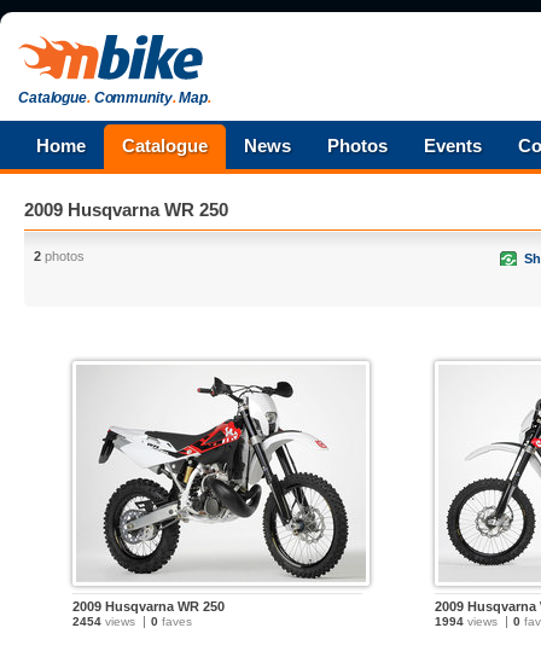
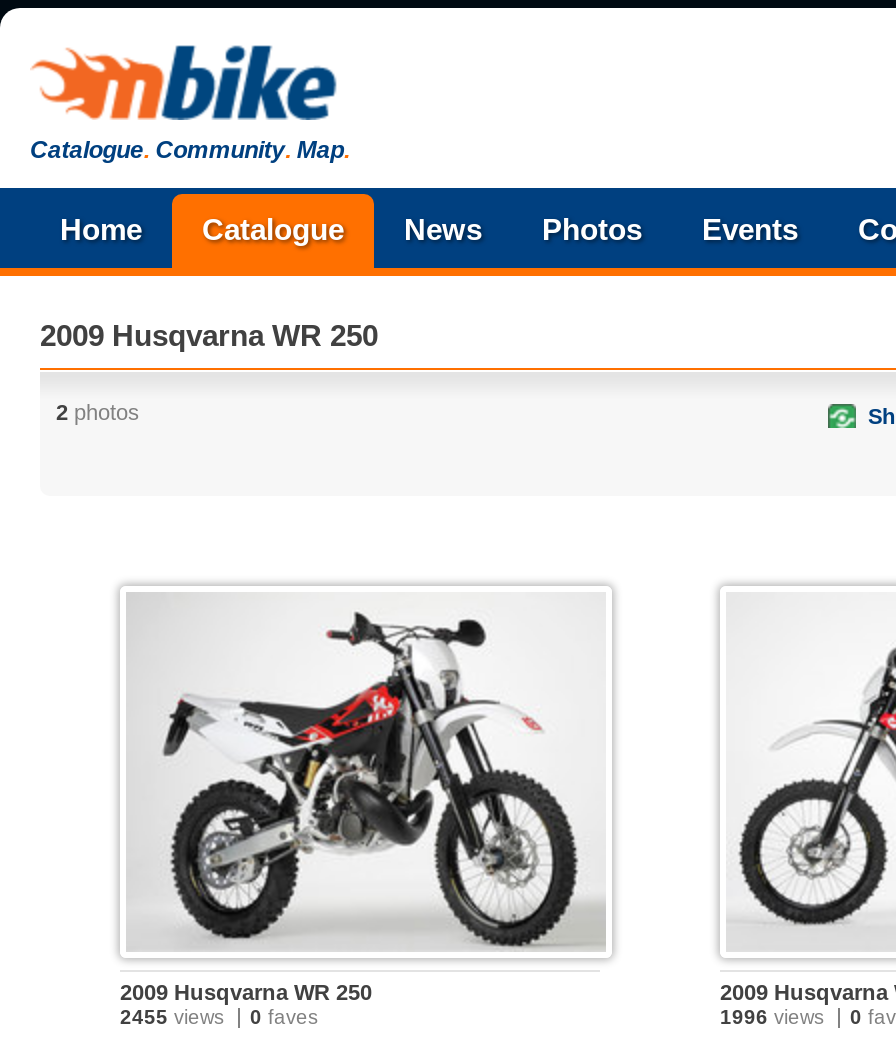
[72,615,192,628] 2454 views 0 faves -> [120,1006,318,1028] 2455 views 0 faves
[435,615,498,628] 1994 views -> [720,1006,824,1028] 1996 views

